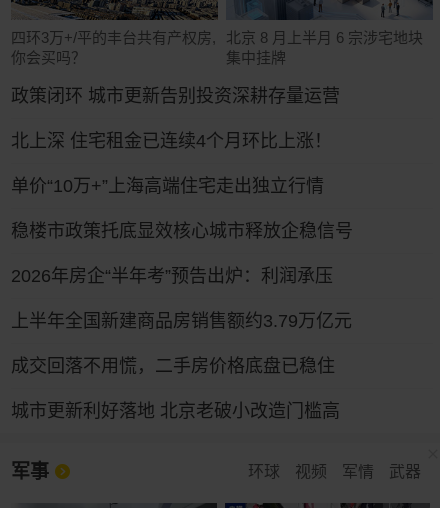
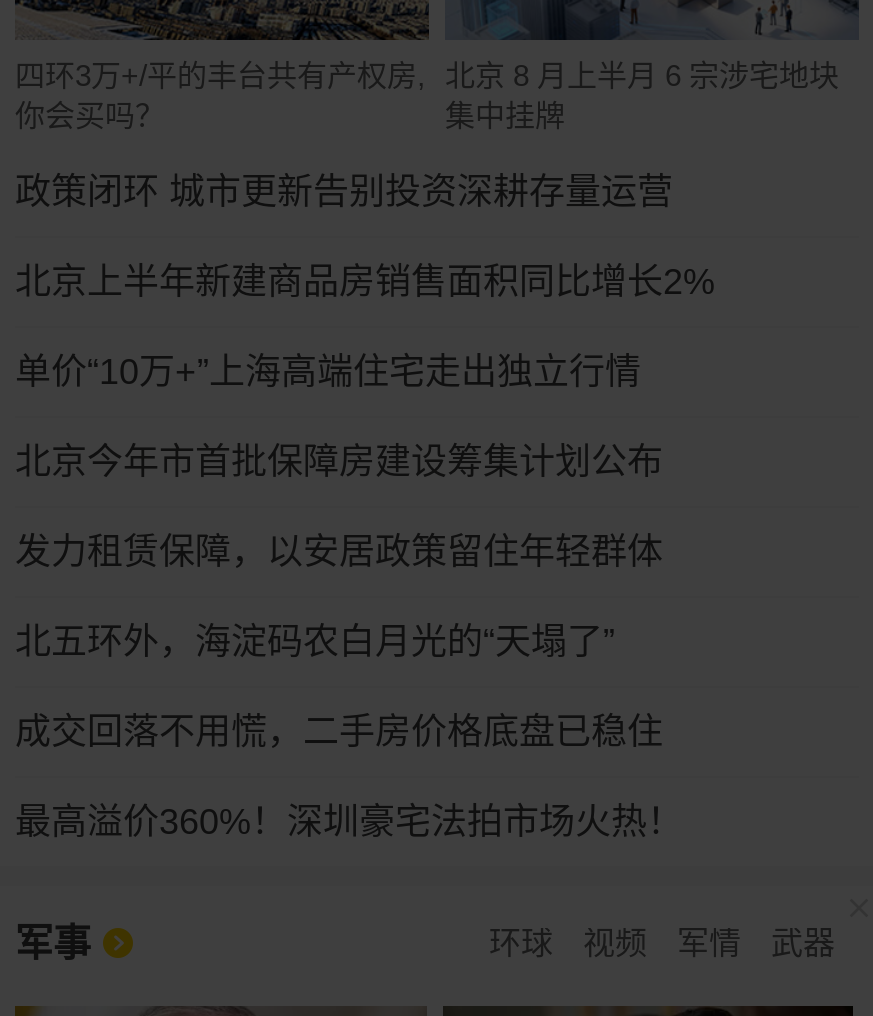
[11,131,332,151] 北上深 住宅租金已连续4个月环比上涨！ -> [15,262,715,302] 北京上半年新建商品房销售面积同比增长2%
[11,221,353,241] 稳楼市政策托底显效核心城市释放企稳信号 -> [15,442,663,482] 北京今年市首批保障房建设筹集计划公布
[11,266,333,286] 2026年房企“半年考”预告出炉：利润承压 -> [15,532,663,572] 发力租赁保障，以安居政策留住年轻群体
[11,311,352,331] 上半年全国新建商品房销售额约3.79万亿元 -> [15,622,615,662] 北五环外，海淀码农白月光的“天塌了”
[11,401,340,421] 城市更新利好落地 北京老破小改造门槛高 -> [15,802,683,842] 最高溢价360%！深圳豪宅法拍市场火热！

